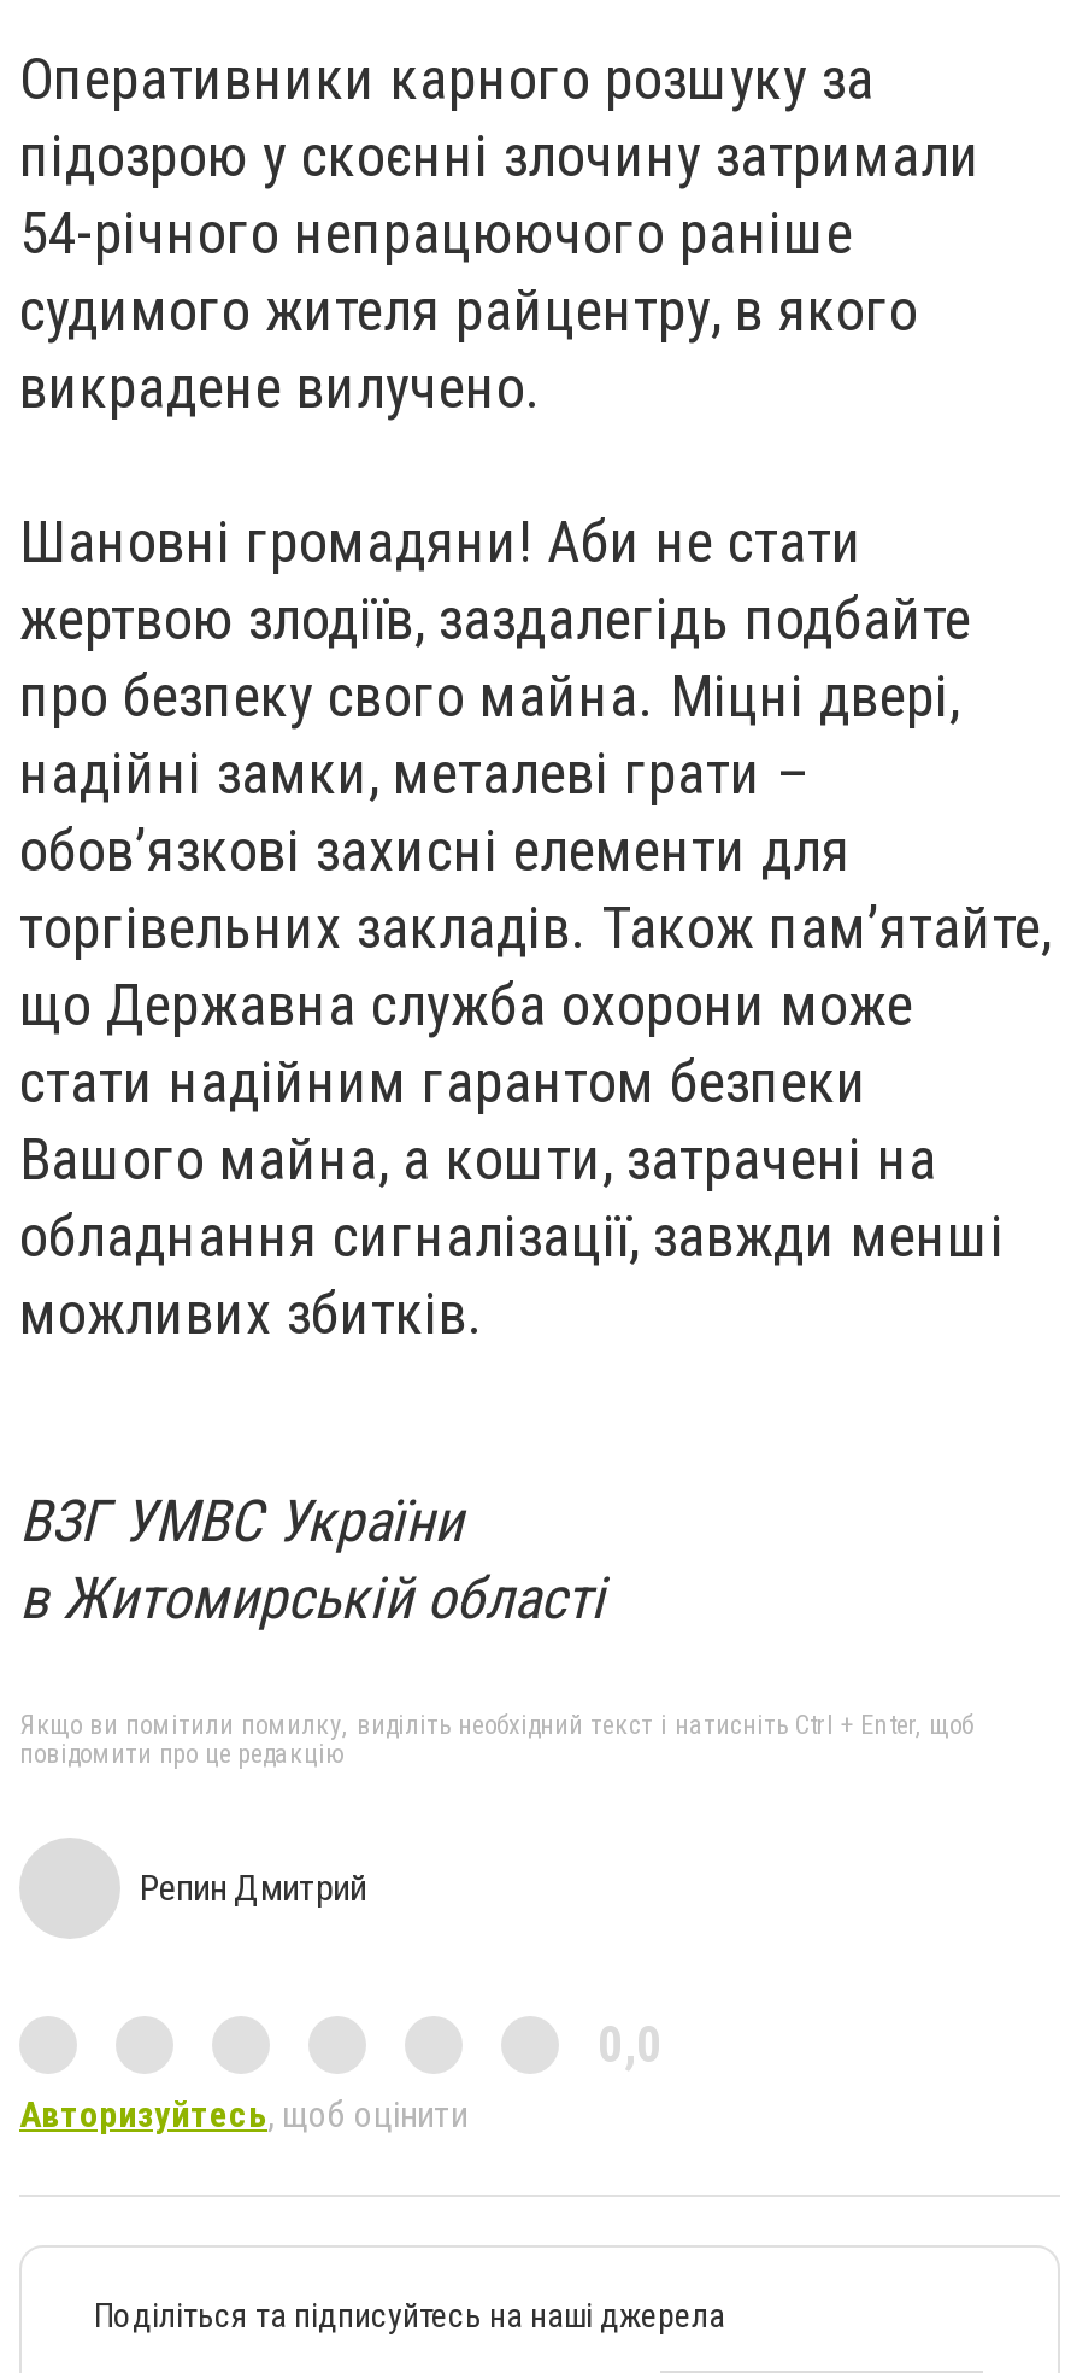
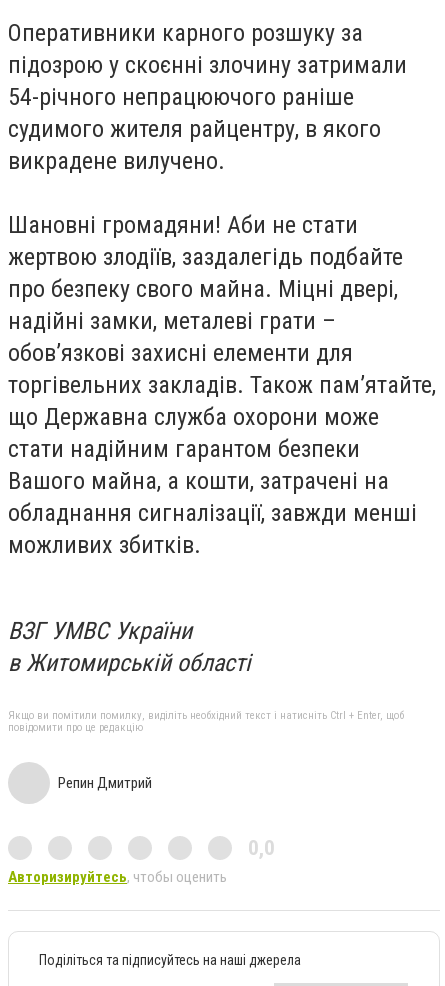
[19,2094,467,2137] Авторизуйтесь, щоб оцінити -> [8,868,227,886] Авторизируйтесь, чтобы оценить

